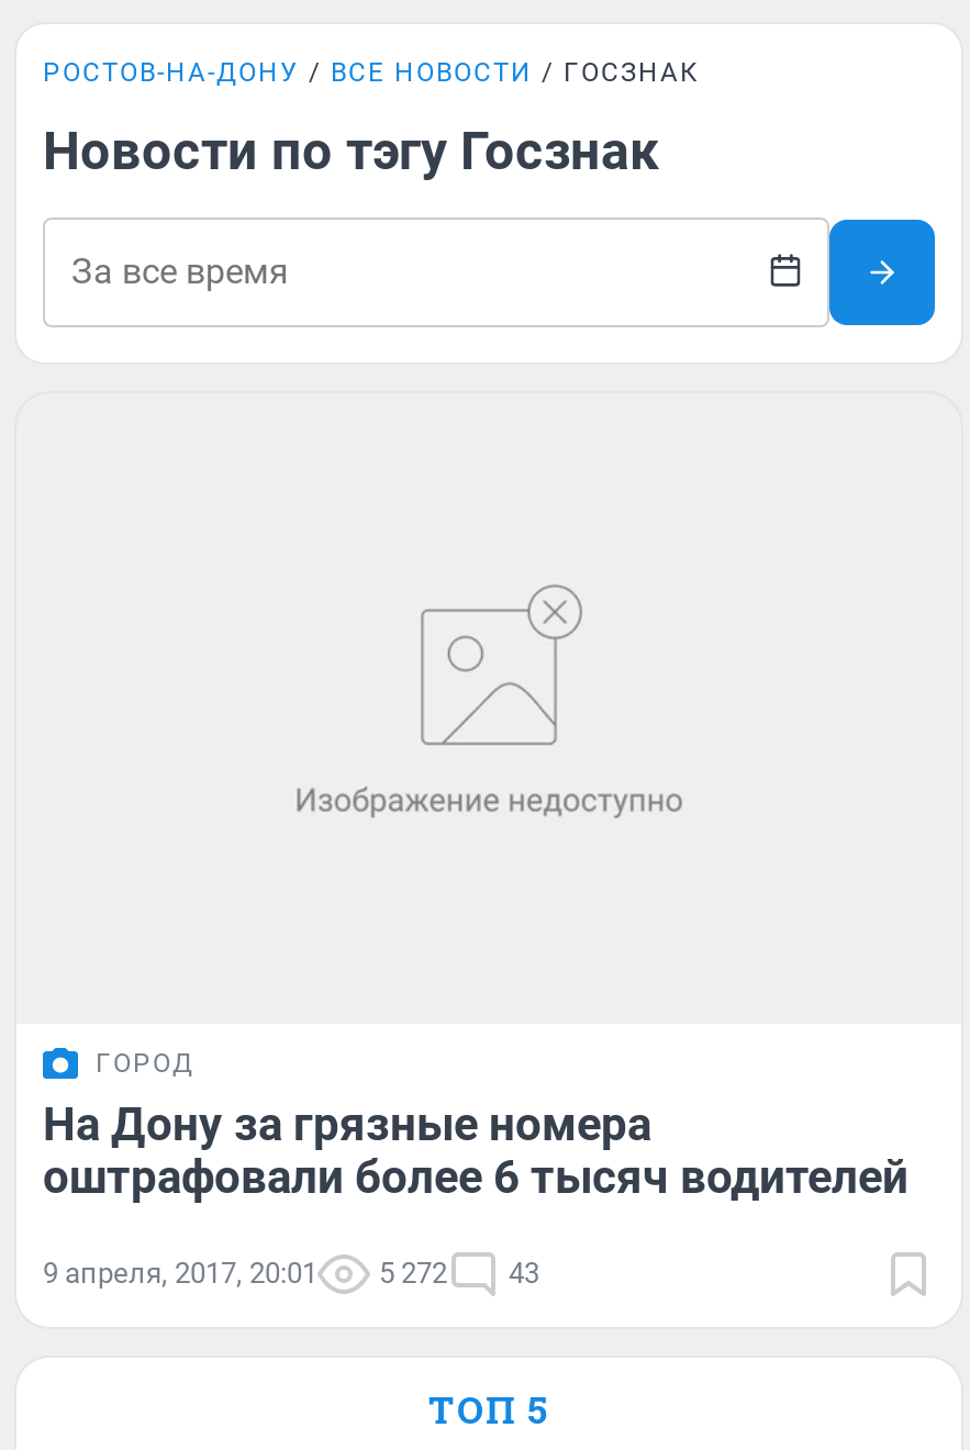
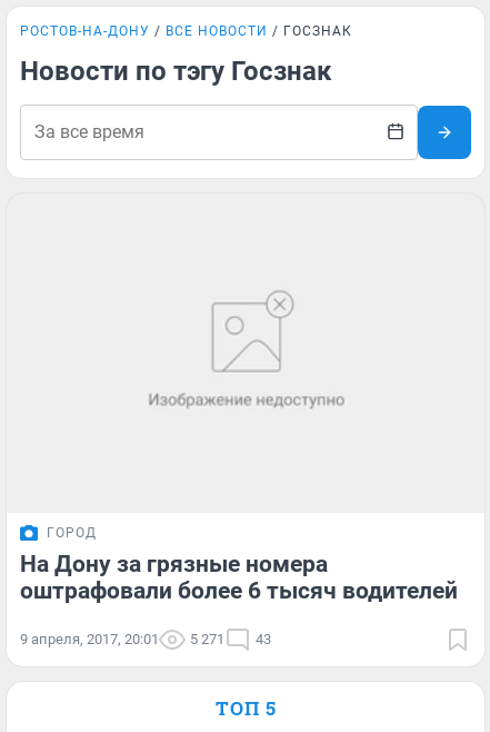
[43,1256,539,1289] 9 апреля, 2017, 20:01 5 272 43 -> [20,630,271,647] 9 апреля, 2017, 20:01 5 271 43

